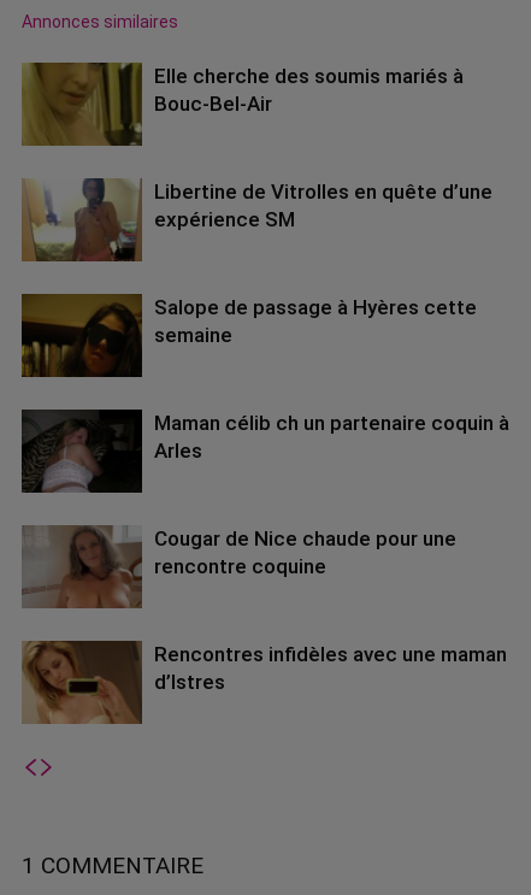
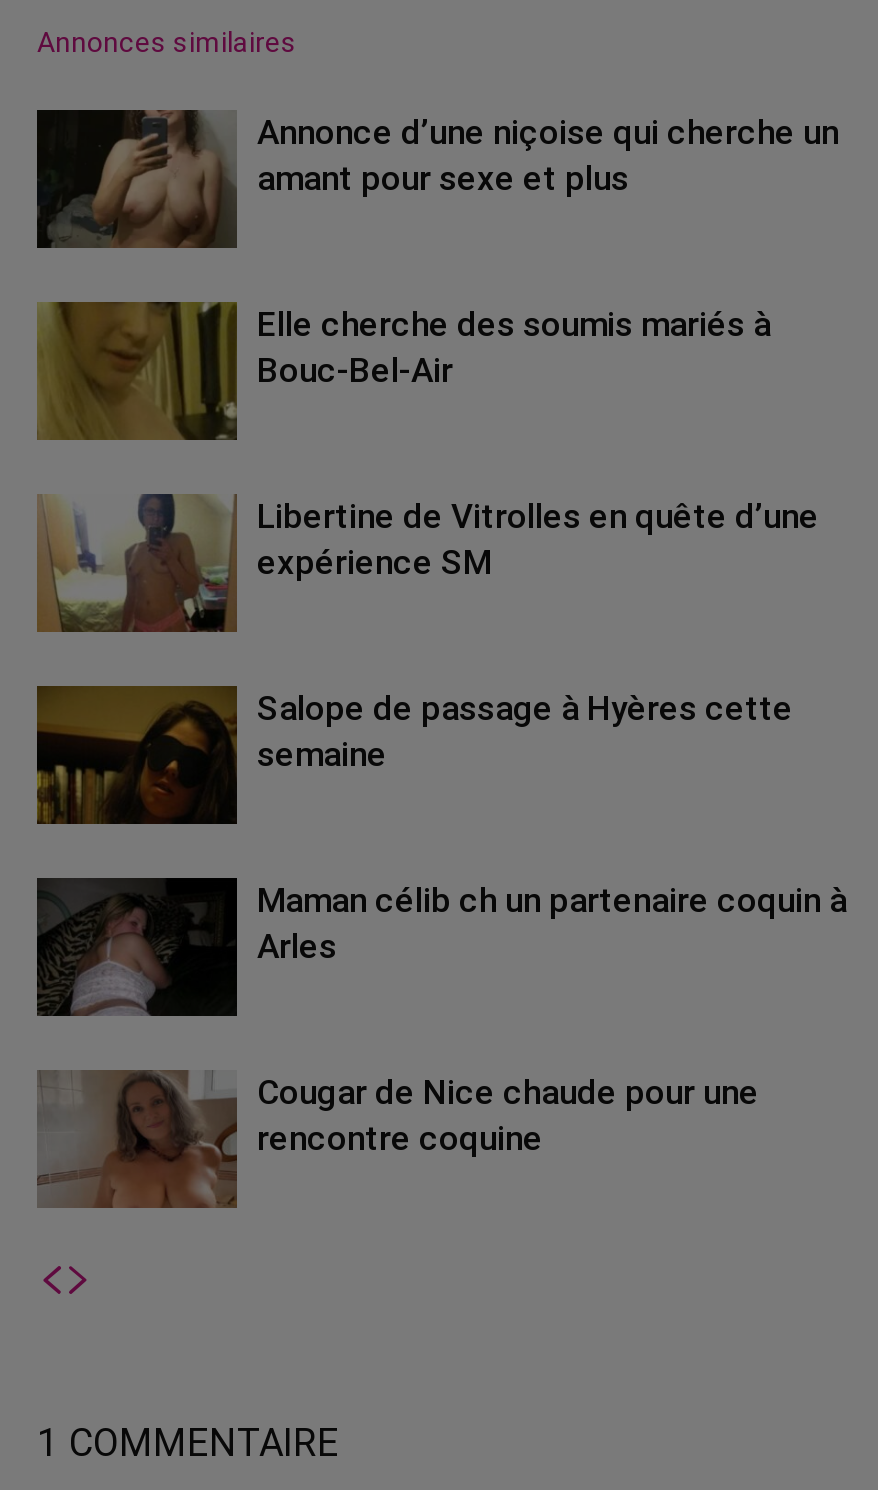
none -> [35,108,839,250] [image] | Annonce d’une niçoise qui cherche un | amant pour sexe et plus
moved [22,61,509,578] -> [37,300,847,1157]: [image] | Elle cherche des soumis mariés à | Bouc-Bel-Air | ... | Cougar de Nice chaude pour une | rencontre coquine
[22,640,507,724] [image] | Rencontres infidèles avec une maman | d’Istres -> none

